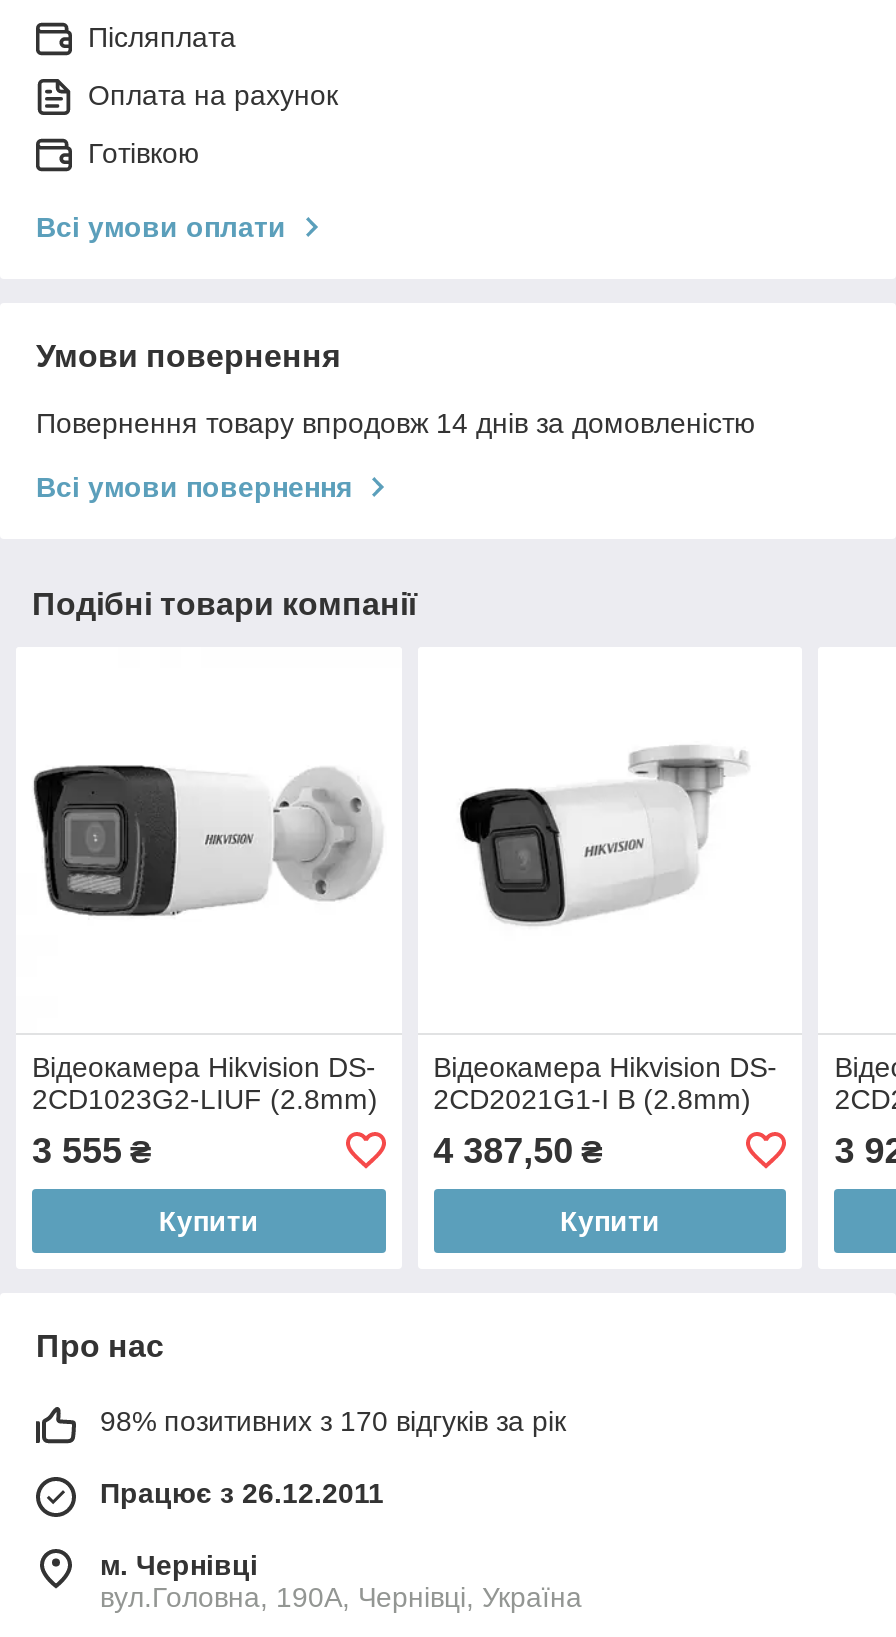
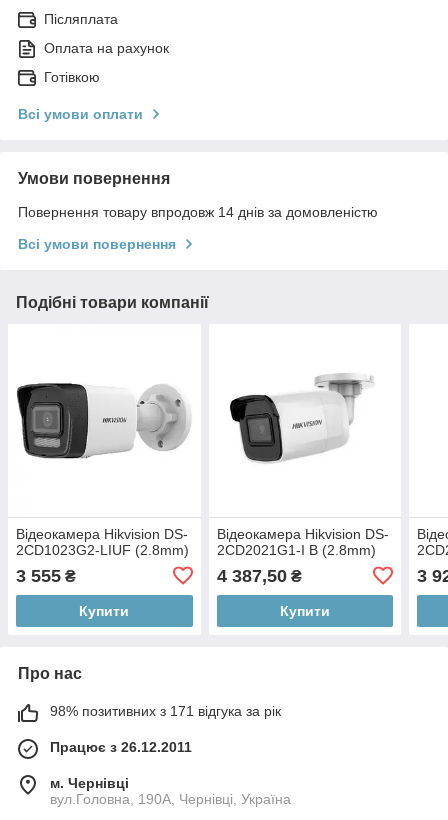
[100,1405,566,1437] 98% позитивних з 170 відгуків за рік -> [50,703,281,719] 98% позитивних з 171 відгука за рік

